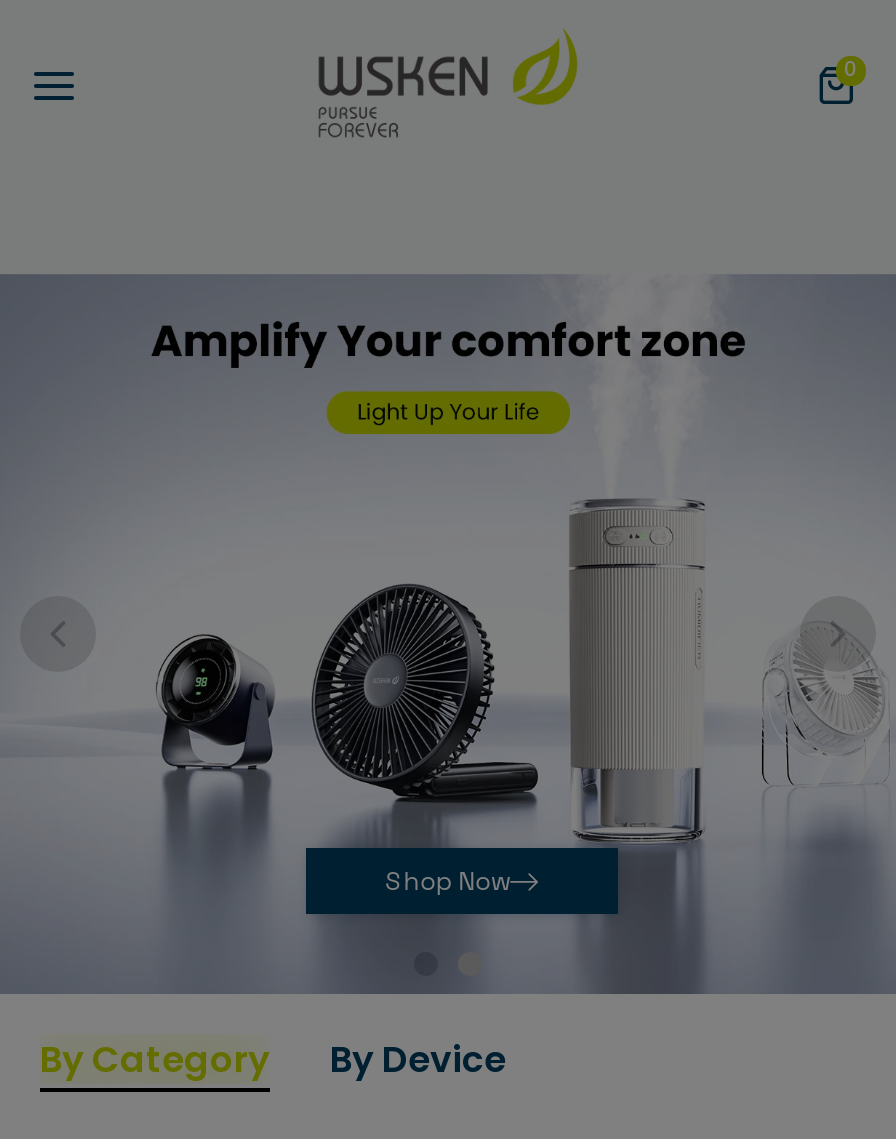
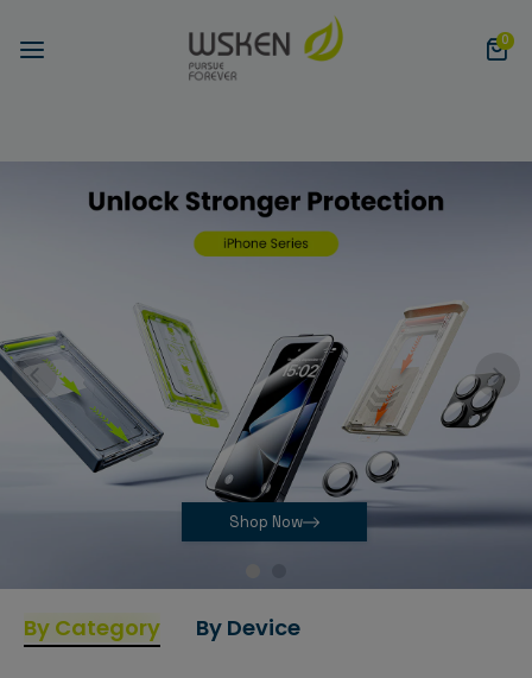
[6,274,890,990] [image] -> [4,161,528,588] [image]

